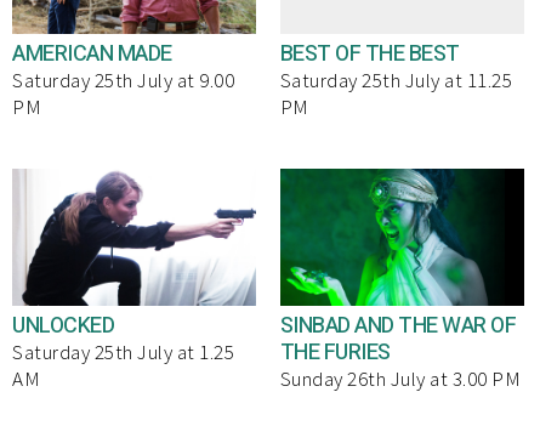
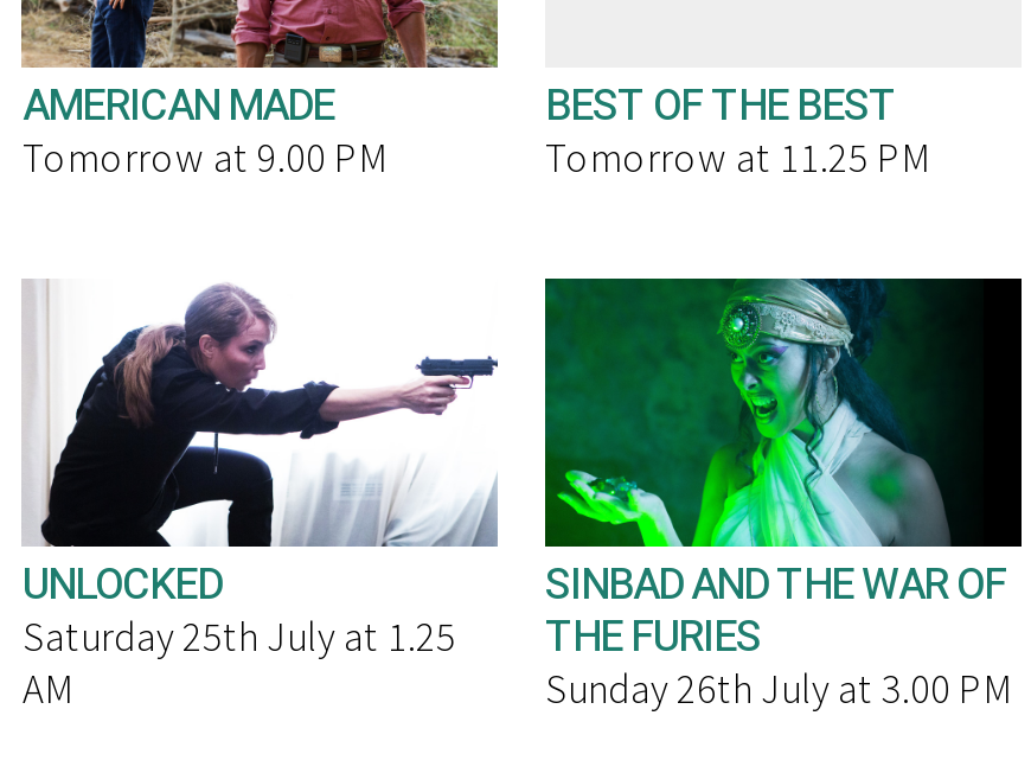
[13,67,235,121] Saturday 25th July at 9.00 | PM -> [22,131,391,184] Tomorrow at 9.00 PM
[280,67,513,121] Saturday 25th July at 11.25 | PM -> [545,131,934,184] Tomorrow at 11.25 PM

